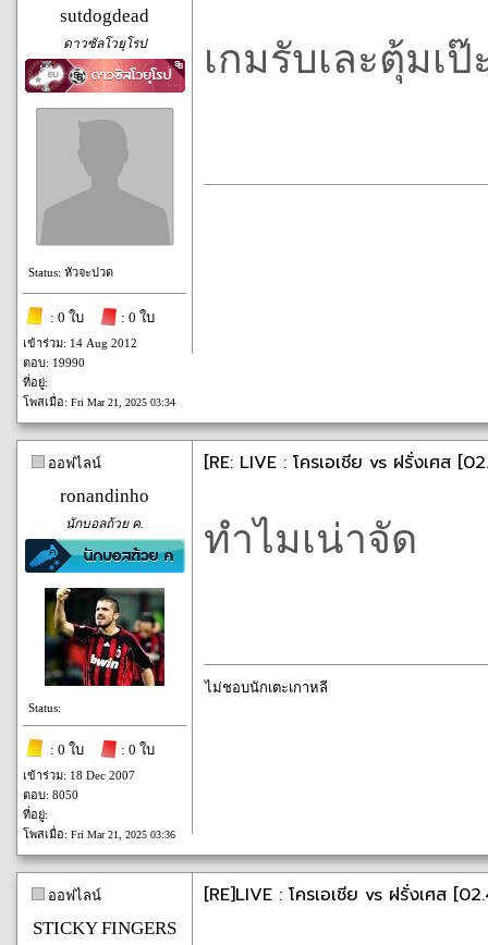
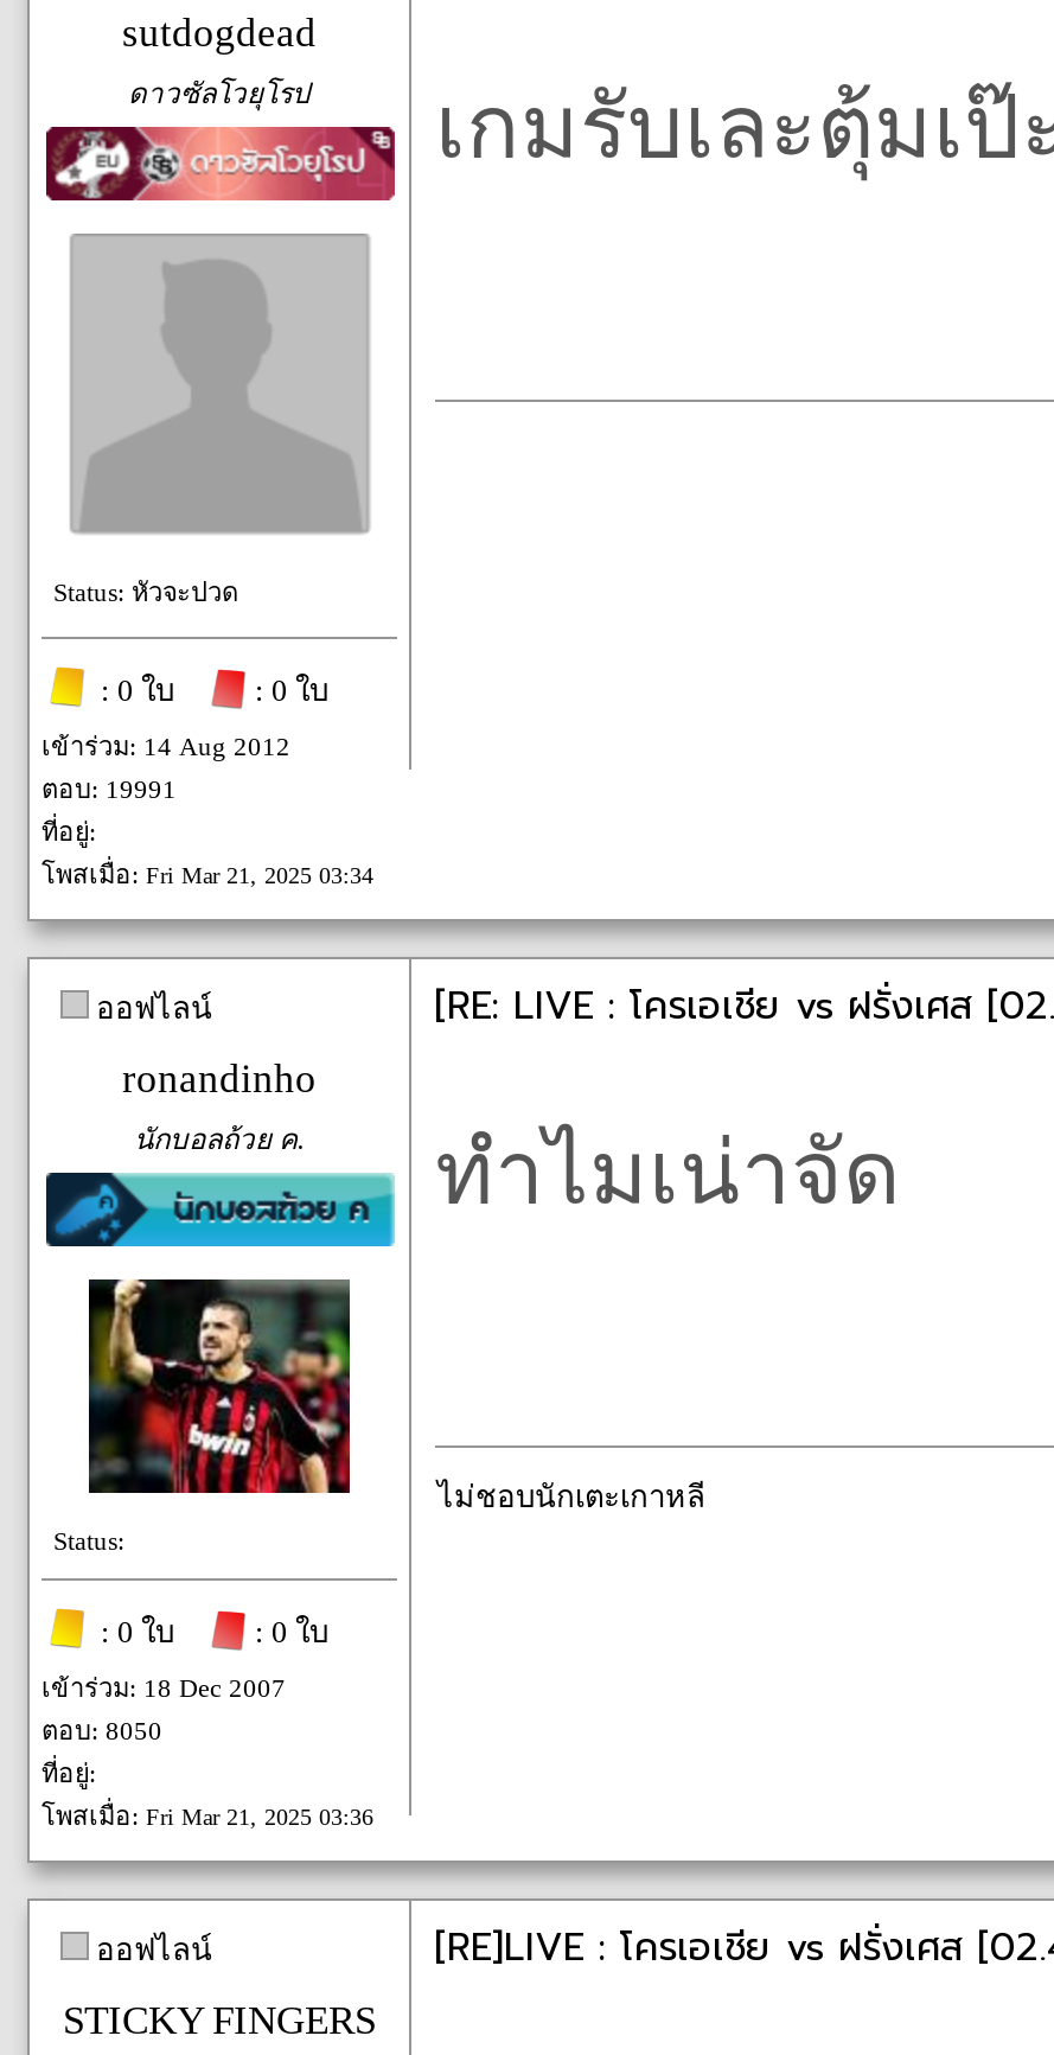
[23,356,85,369] ตอบ: 19990 -> [41,774,177,803] ตอบ: 19991

